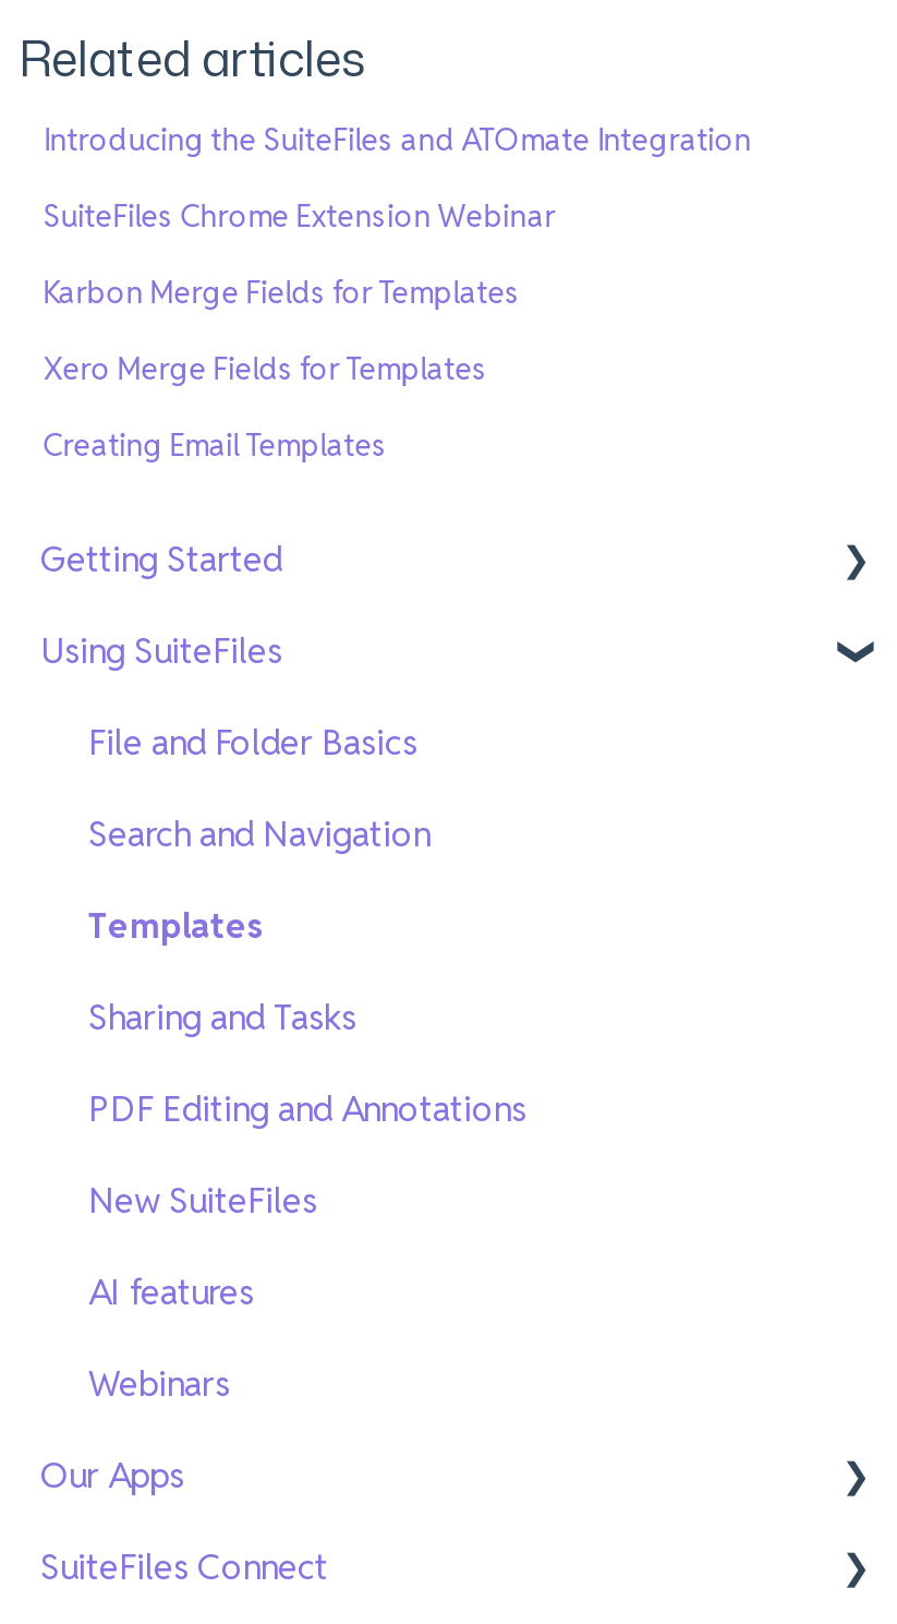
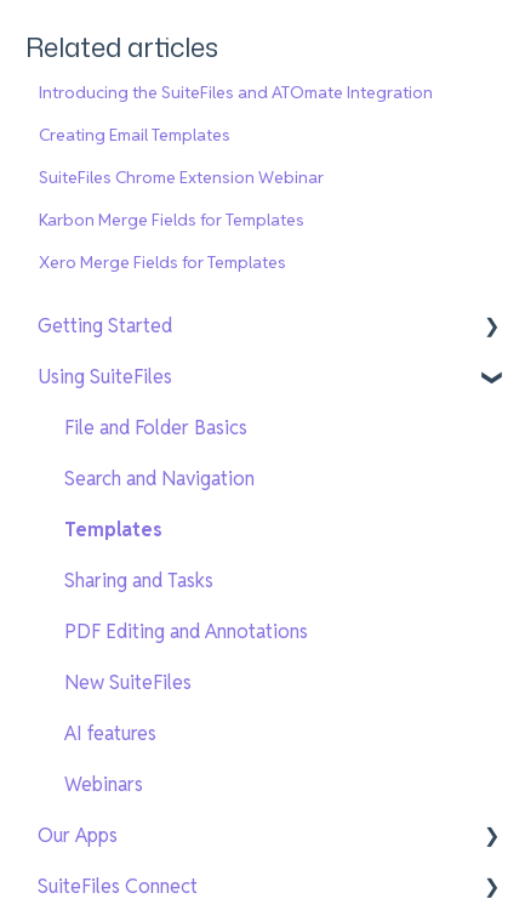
moved [43,195,555,387] -> [39,166,324,273]: SuiteFiles Chrome Extension Webinar | Karbon Merge Fields for Templates | Xero Merge Fields for Templates
moved [43,424,387,464] -> [39,123,231,145]: Creating Email Templates

